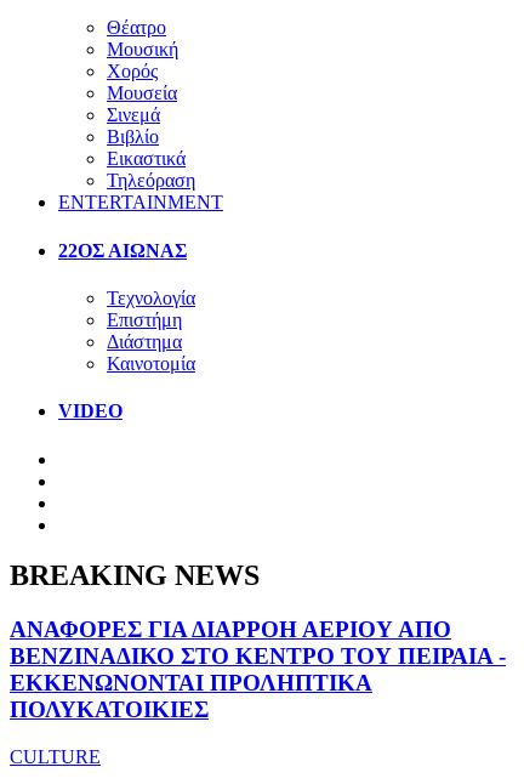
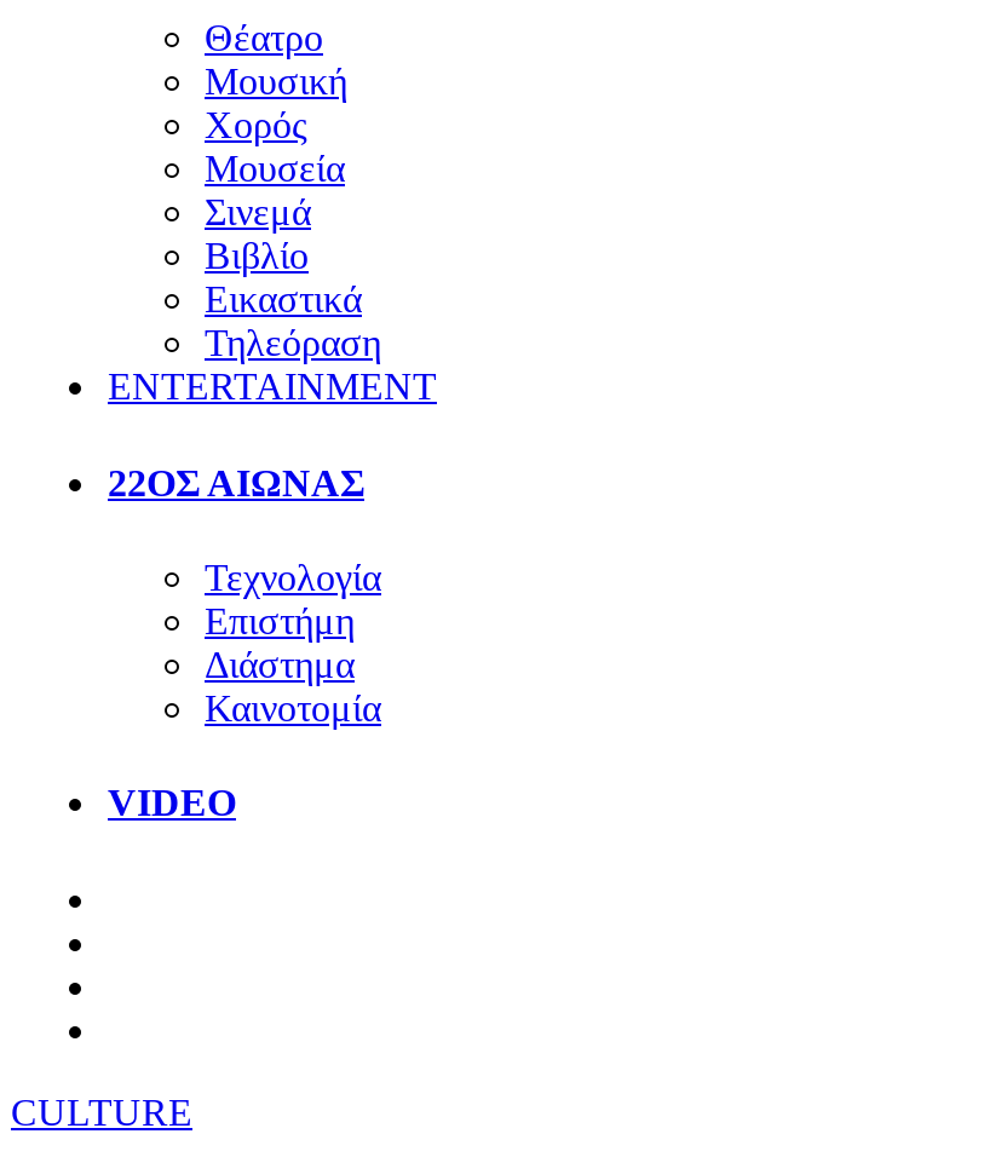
[10,560,506,722] BREAKING NEWS | ΑΝΑΦΟΡΕΣ ΓΙΑ ΔΙΑΡΡΟΗ ΑΕΡΙΟΥ ΑΠΟ | ΒΕΝΖΙΝΑΔΙΚΟ ΣΤΟ ΚΕΝΤΡΟ ΤΟΥ ΠΕΙΡΑΙΑ - | ΕΚΚΕΝΩΝΟΝΤΑΙ ΠΡΟΛΗΠΤΙΚΑ | ΠΟΛΥΚΑΤΟΙΚΙΕΣ -> none

